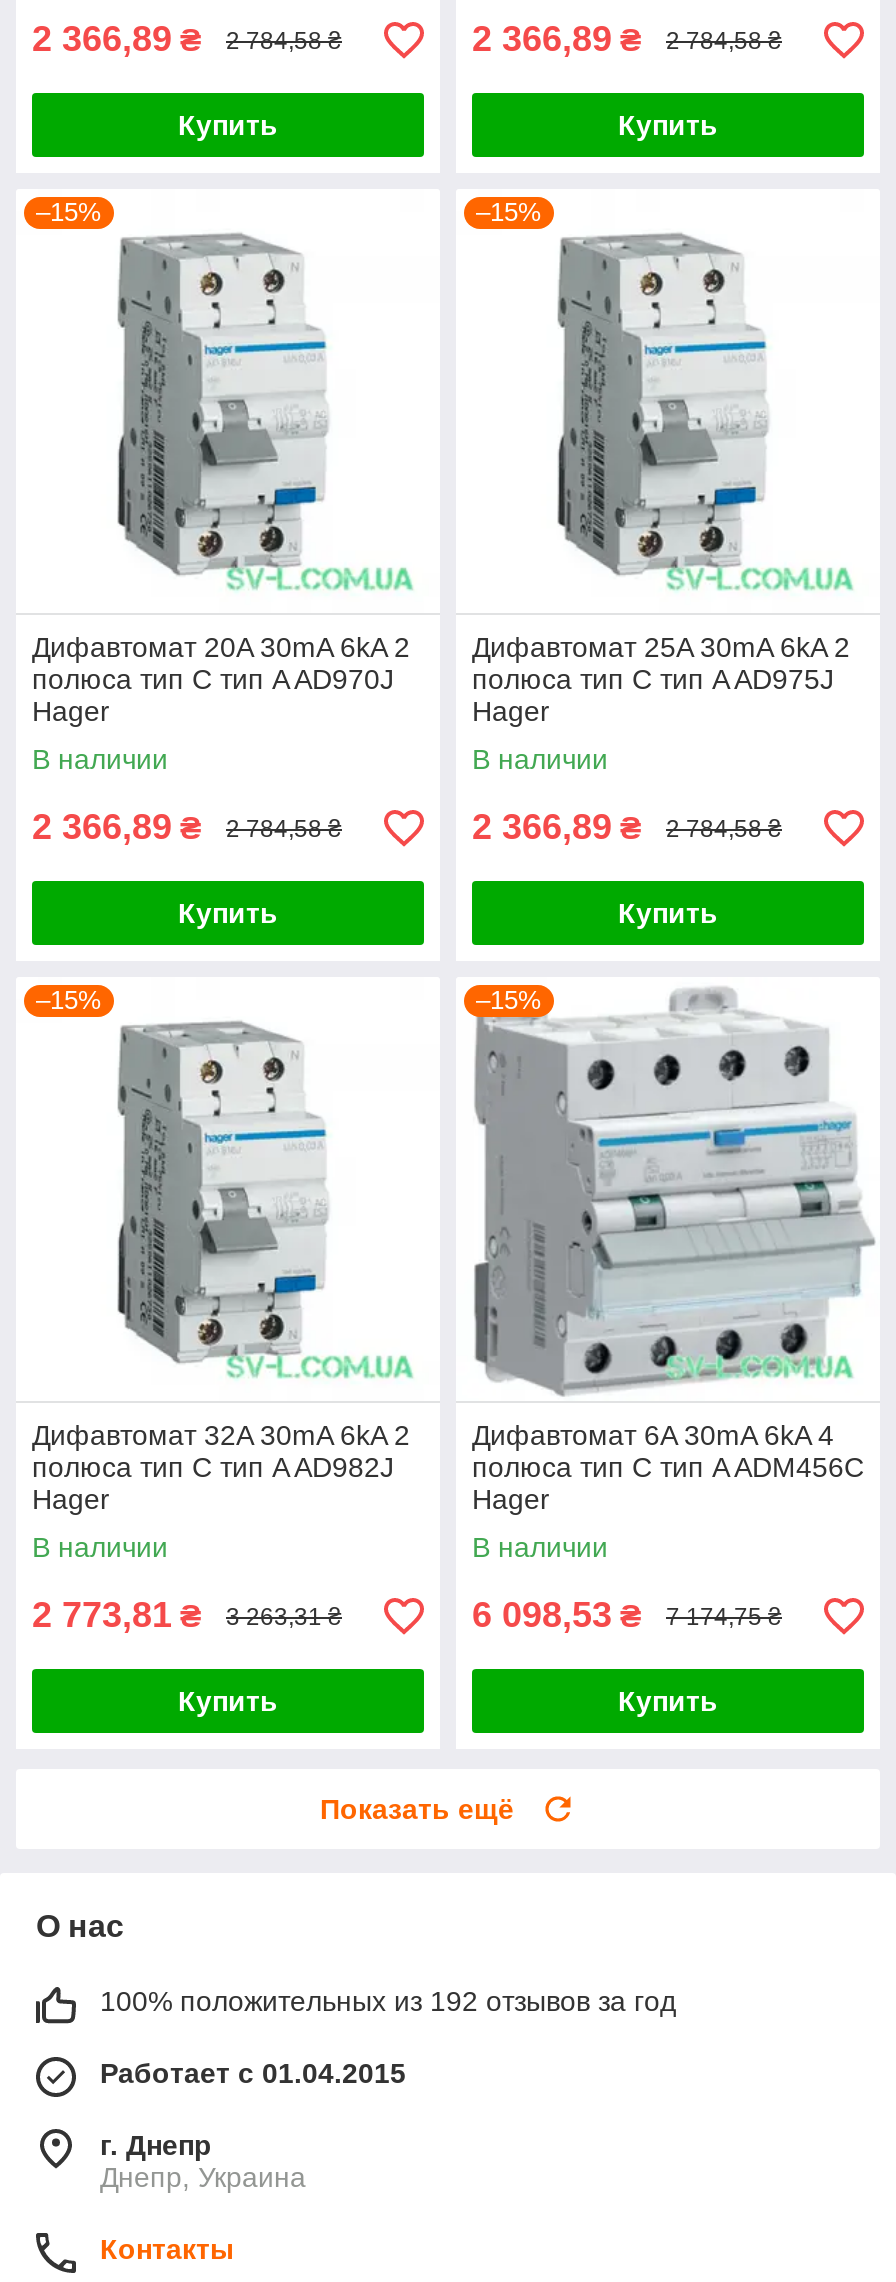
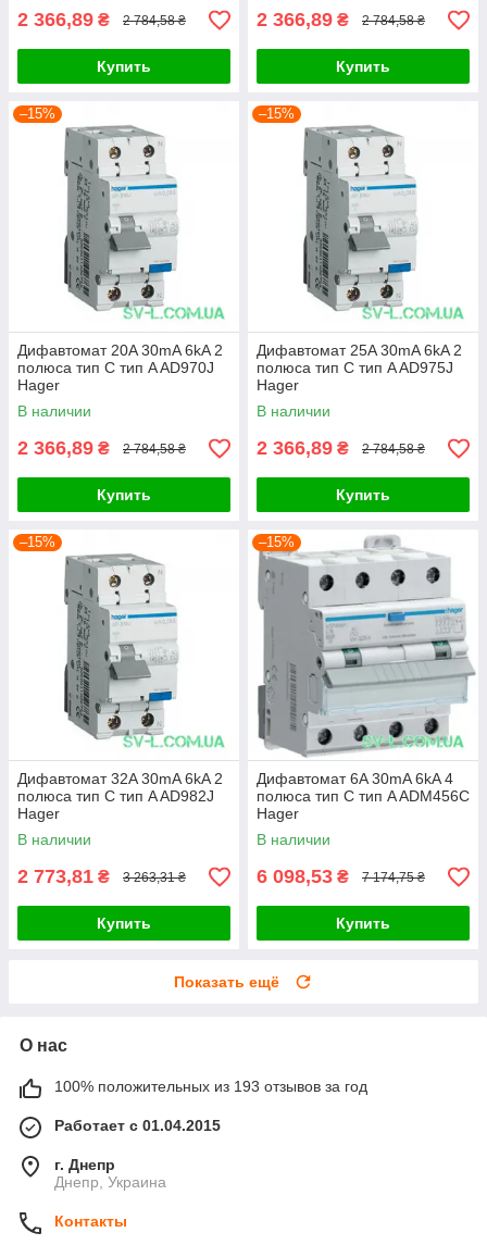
[100,1986,676,2018] 100% положительных из 192 отзывов за год -> [54,1078,367,1095] 100% положительных из 193 отзывов за год

